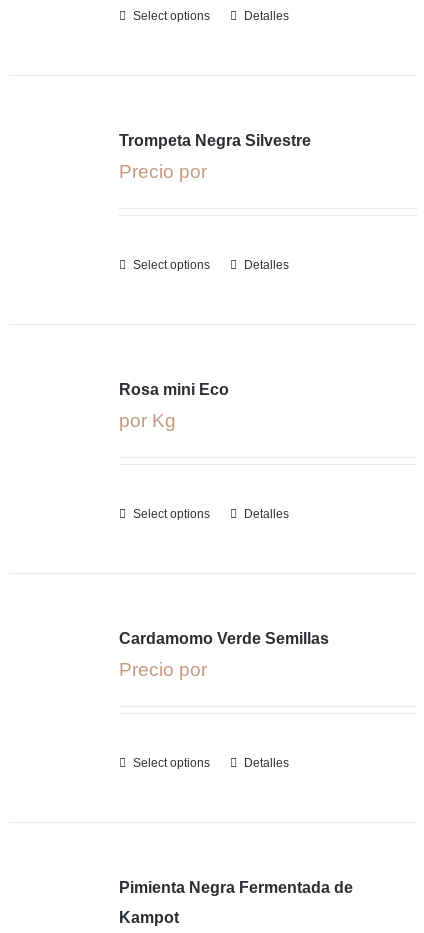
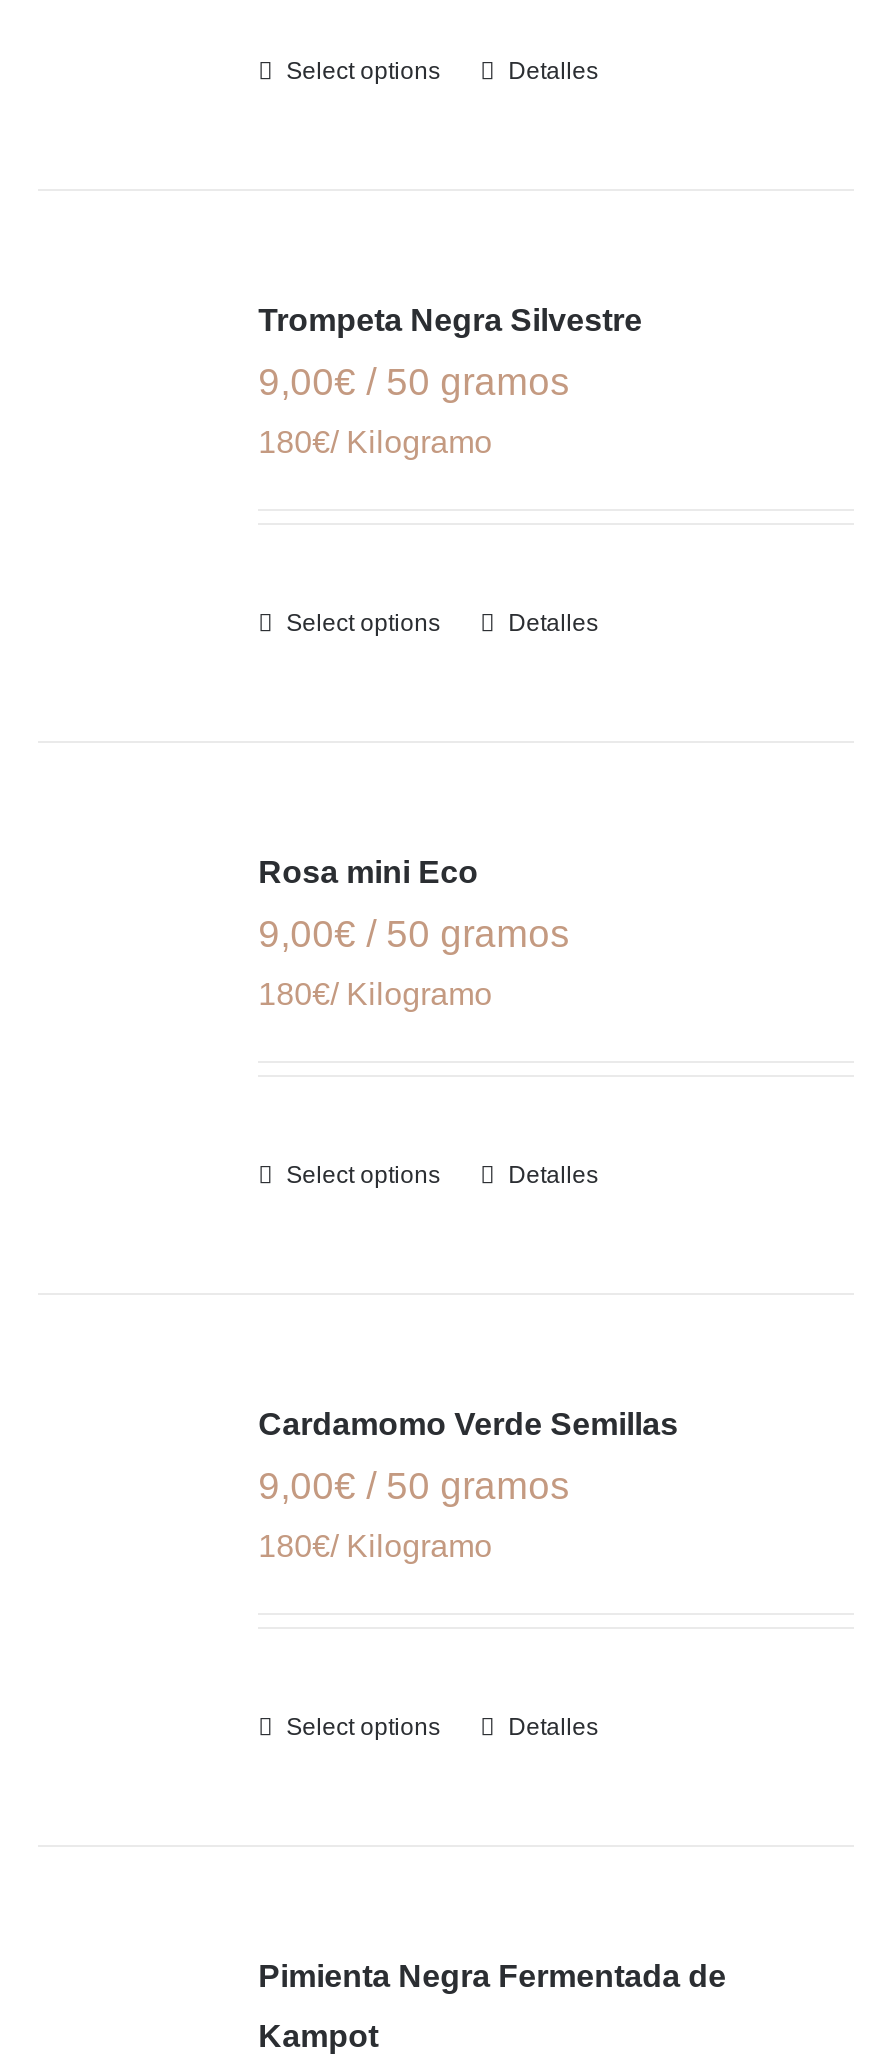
[119,161,207,182] Precio por -> [258,361,570,459] 9,00€ / 50 gramos | 180€/ Kilogramo
[119,410,176,431] por Kg -> [258,913,570,1011] 9,00€ / 50 gramos | 180€/ Kilogramo
[119,659,207,680] Precio por -> [258,1465,570,1563] 9,00€ / 50 gramos | 180€/ Kilogramo

